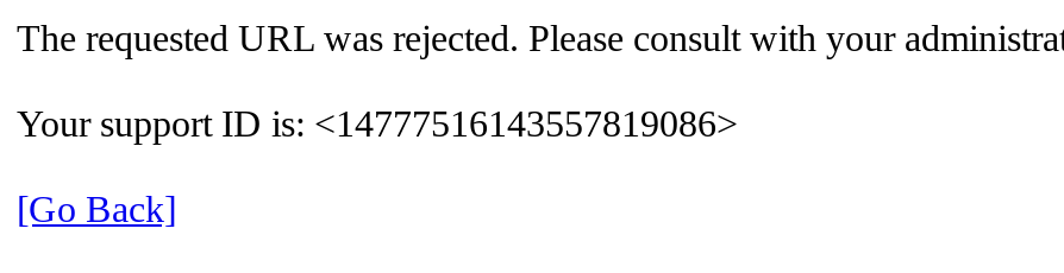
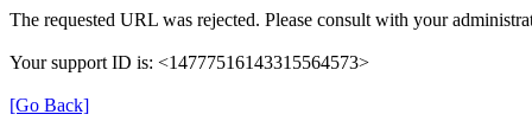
[17,103,738,144] Your support ID is: <14777516143557819086> -> [9,52,369,72] Your support ID is: <14777516143315564573>

